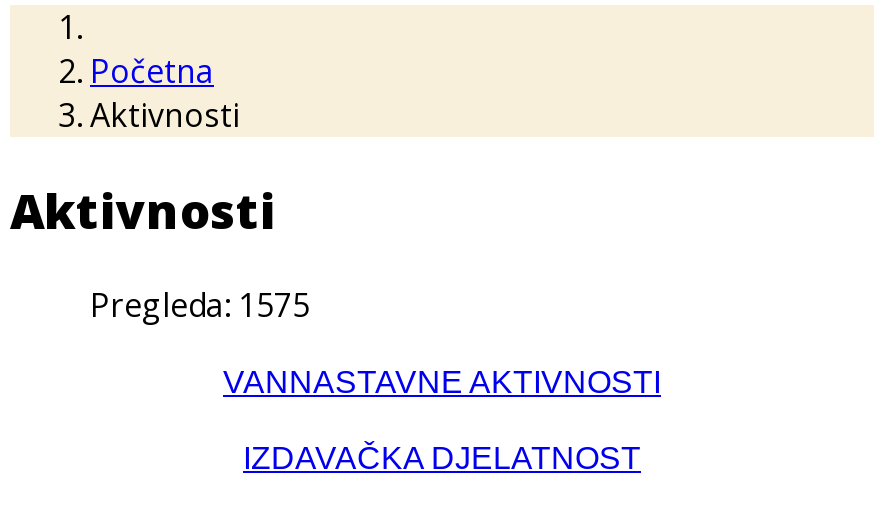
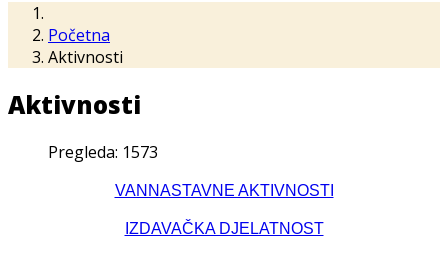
[90,283,310,327] Pregleda: 1575 -> [48,141,158,163] Pregleda: 1573

